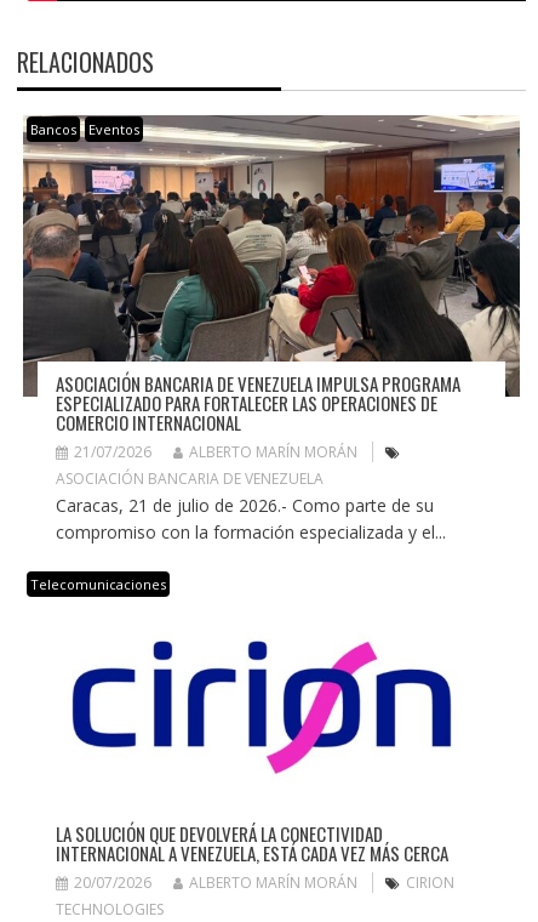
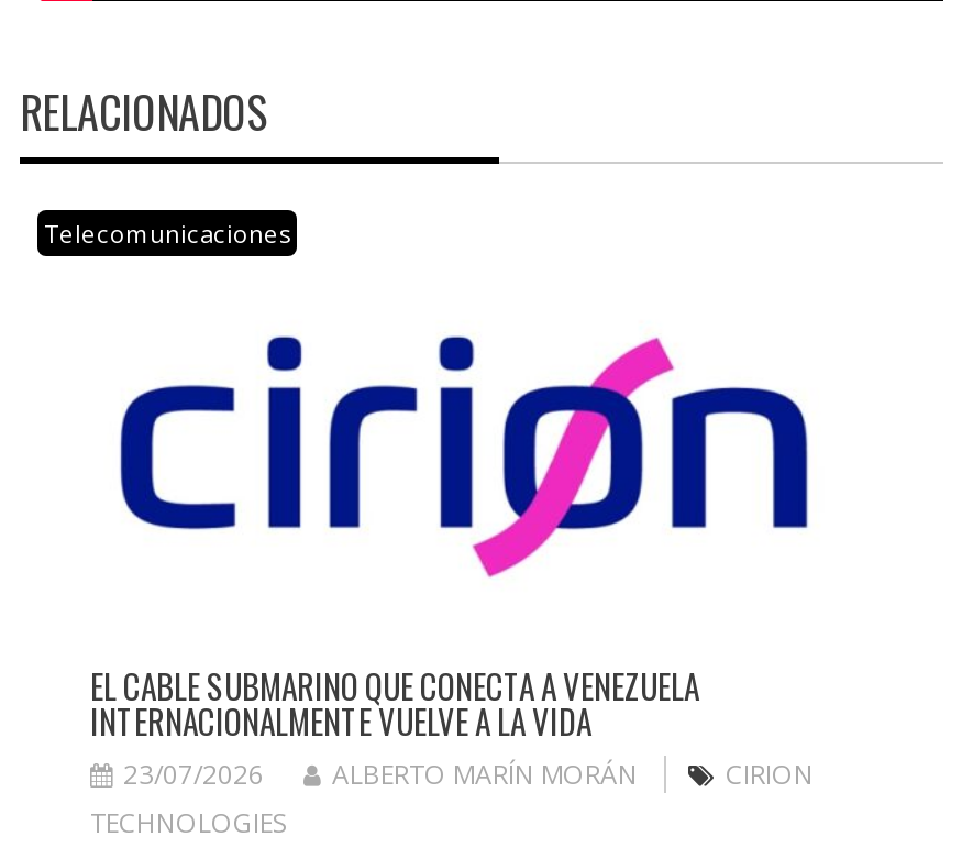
[22,115,521,398] [image] | Bancos | Eventos -> none
[56,370,460,543] ASOCIACIÓN BANCARIA DE VENEZUELA IMPULSA PROGRAMA | ESPECIALIZADO PARA FORTALECER LAS OPERACIONES DE | COMERCIO INTERNACIONAL | 21/07/2026 | ALBERTO MARÍN MORÁN | ASOCIACIÓN BANCARIA DE VENEZUELA | Caracas, 21 de julio de 2026.- Como parte de su | compromiso con la formación especializada y el... -> none
[56,820,448,893] LA SOLUCIÓN QUE DEVOLVERÁ LA CONECTIVIDAD | INTERNACIONAL A VENEZUELA, ESTÁ CADA VEZ MÁS CERCA | 20/07/2026 -> [90,662,699,794] EL CABLE SUBMARINO QUE CONECTA A VENEZUELA | INTERNACIONALMENTE VUELVE A LA VIDA | 23/07/2026

